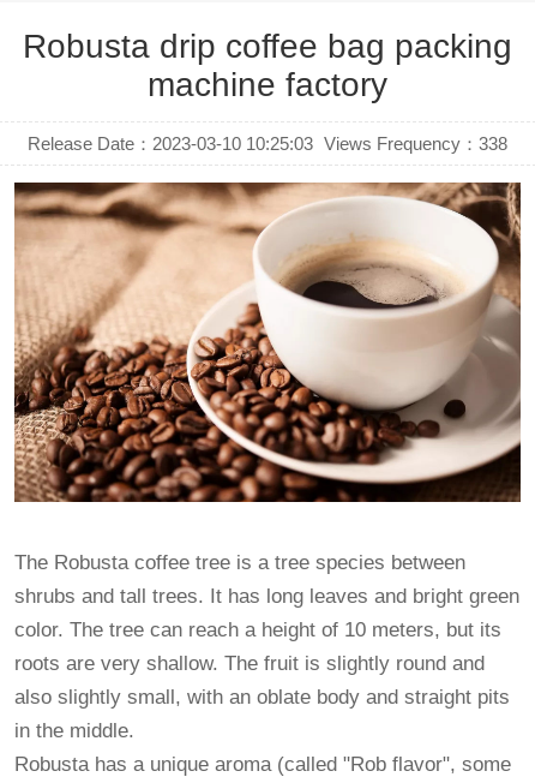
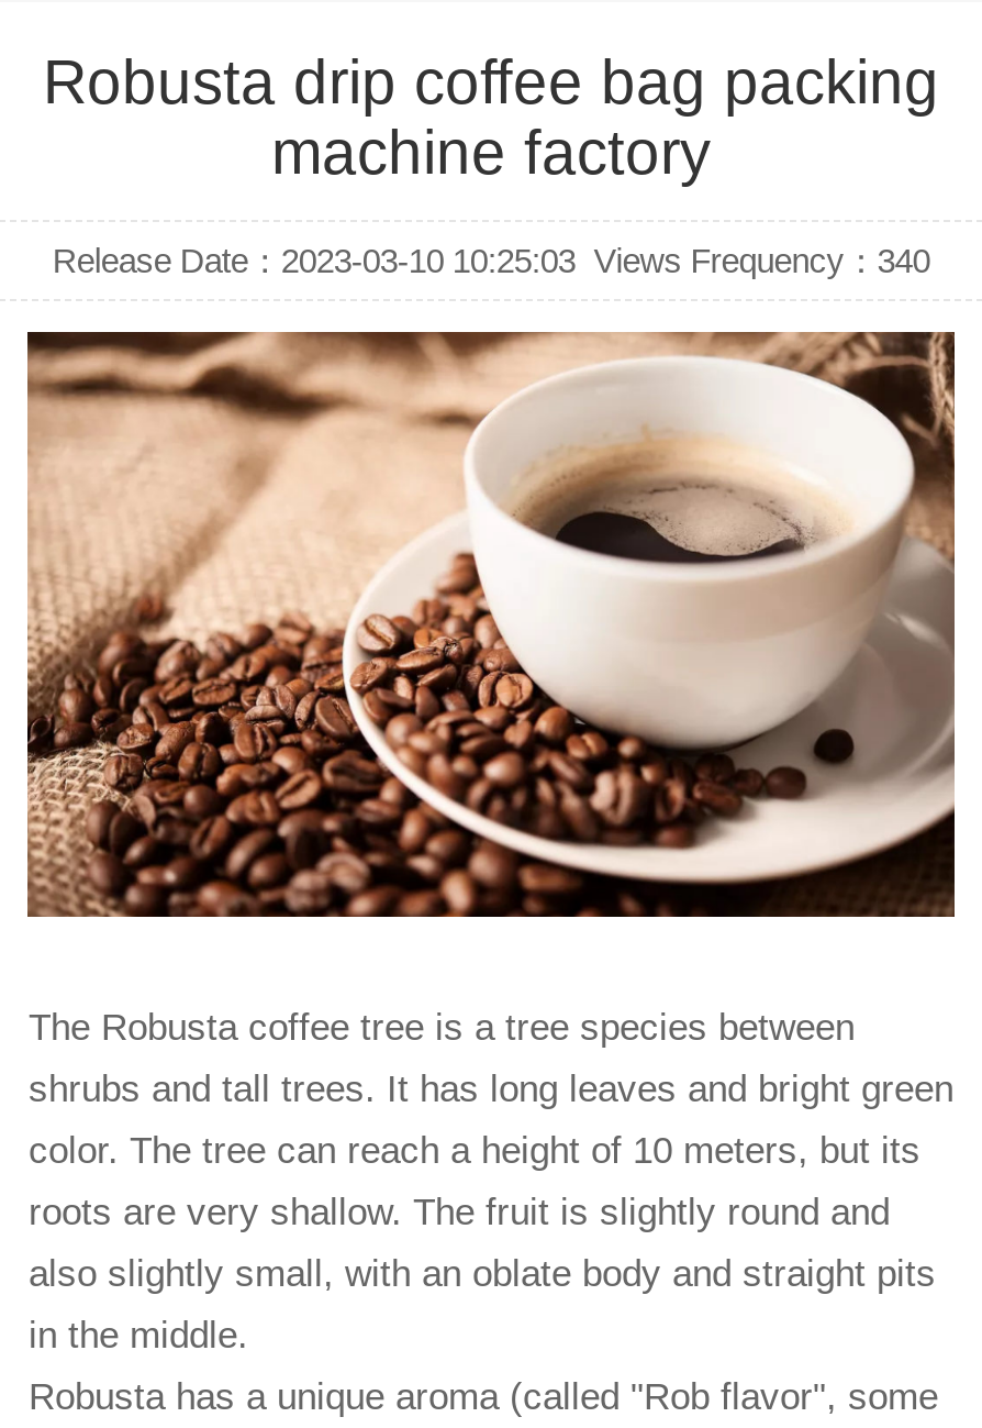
[28,133,507,154] Release Date：2023-03-10 10:25:03 Views Frequency：338 -> [52,242,930,279] Release Date：2023-03-10 10:25:03 Views Frequency：340

